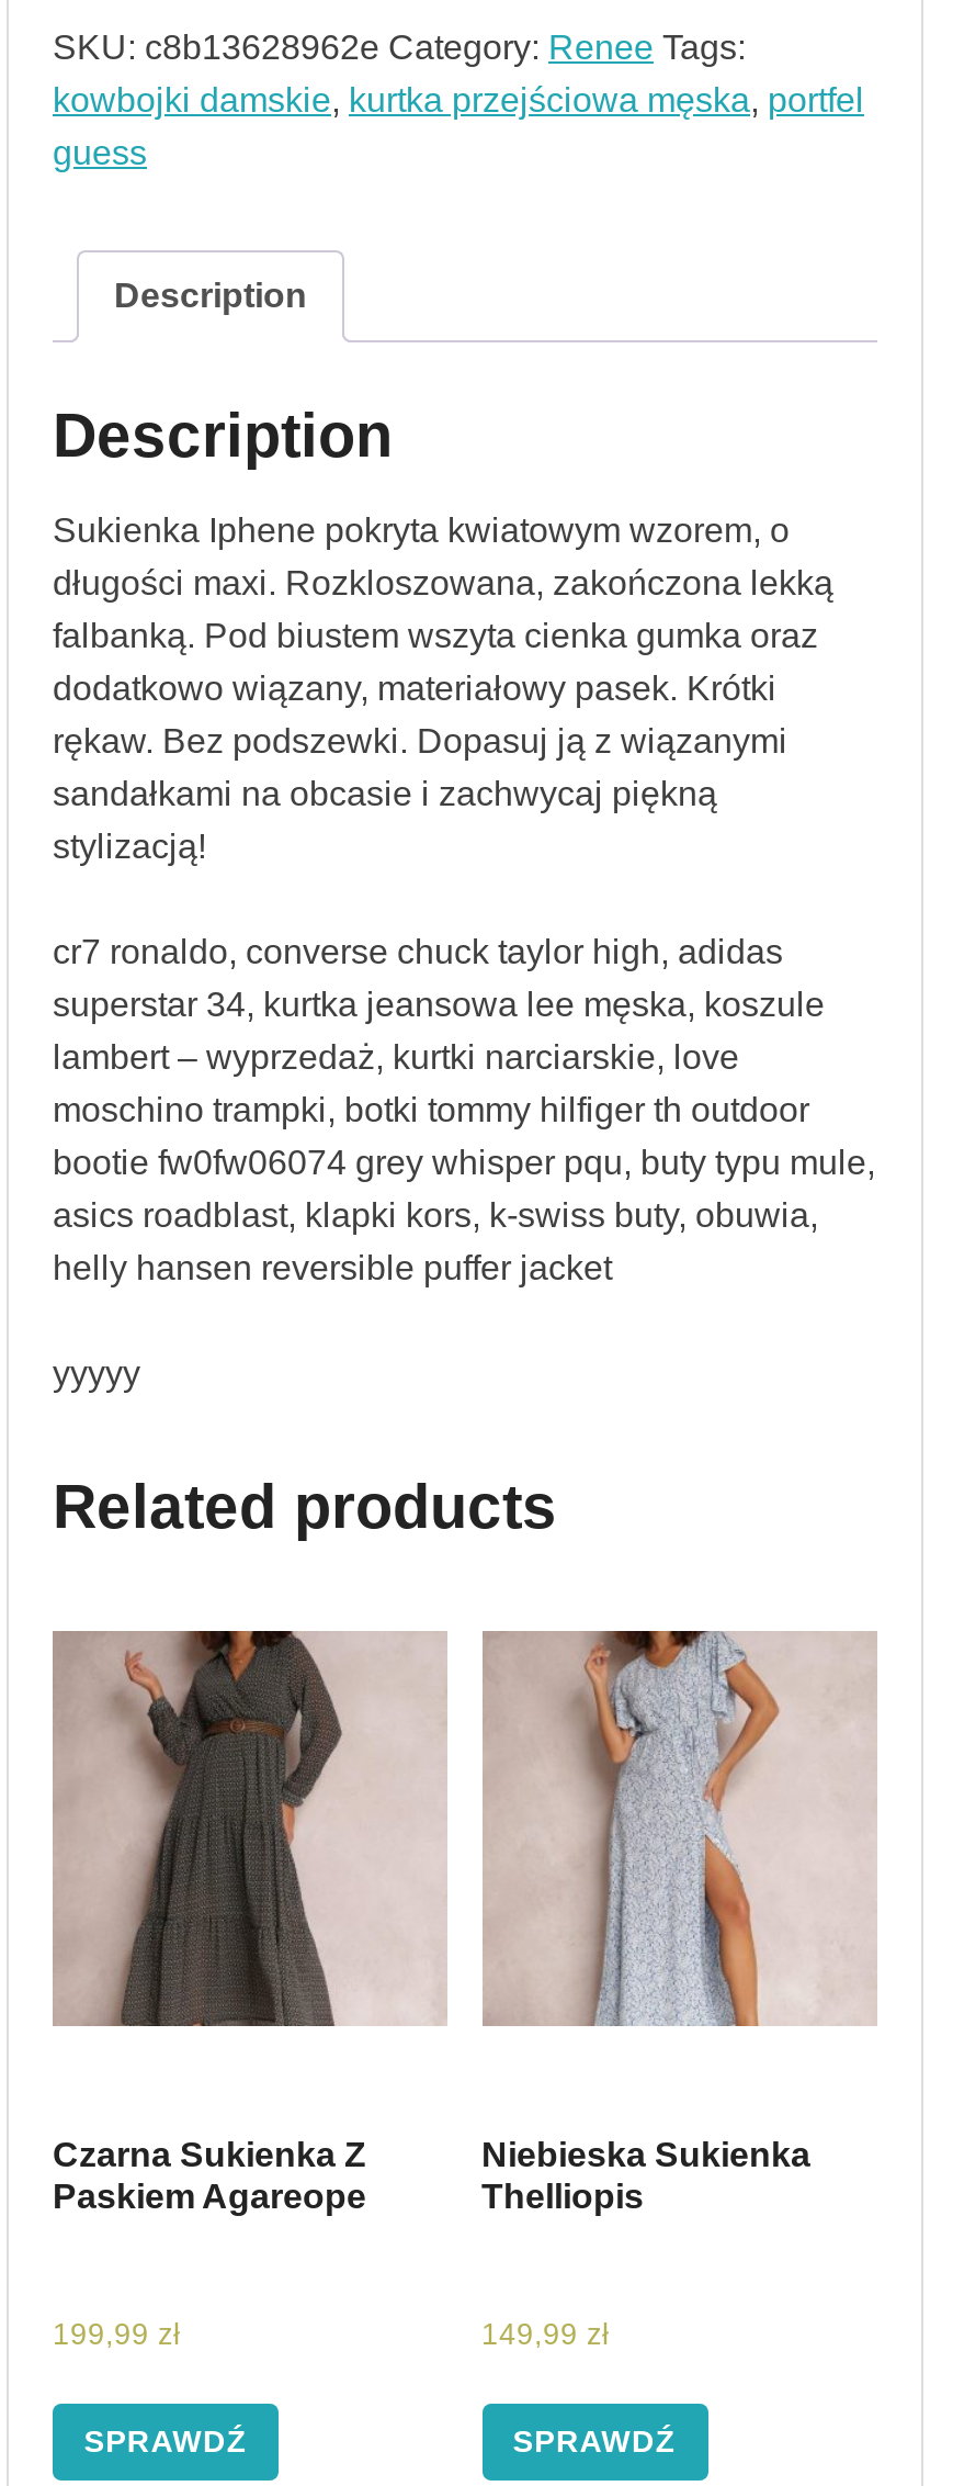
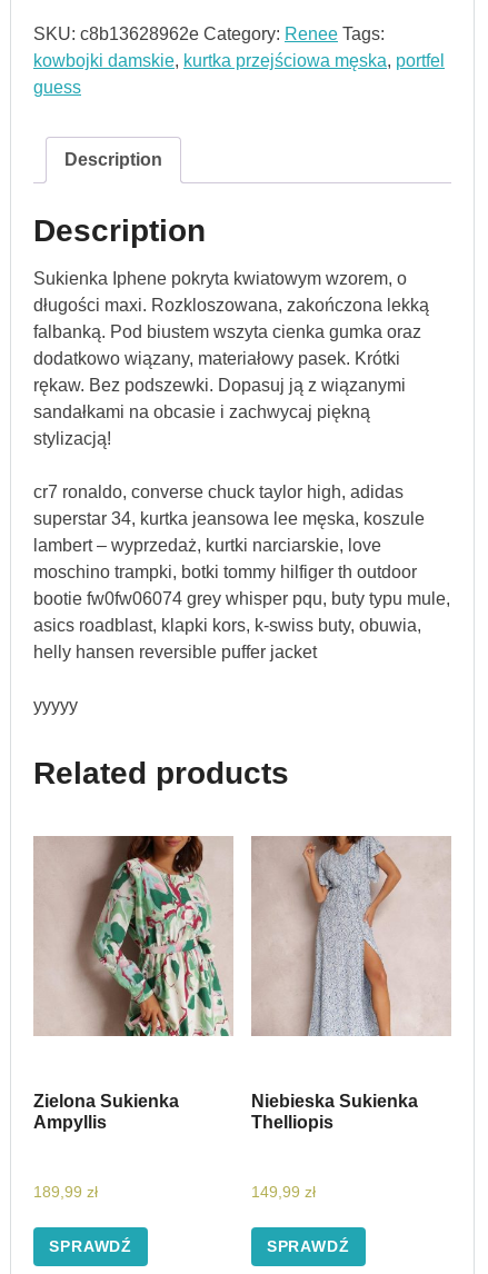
[55,1629,436,2028] [image] -> [36,835,229,1037] [image]
[53,2136,366,2215] Czarna Sukienka Z | Paskiem Agareope -> [33,1092,179,1132] Zielona Sukienka | Ampyllis
[53,2318,180,2351] 199,99 zł -> [33,1184,98,1201] 189,99 zł

